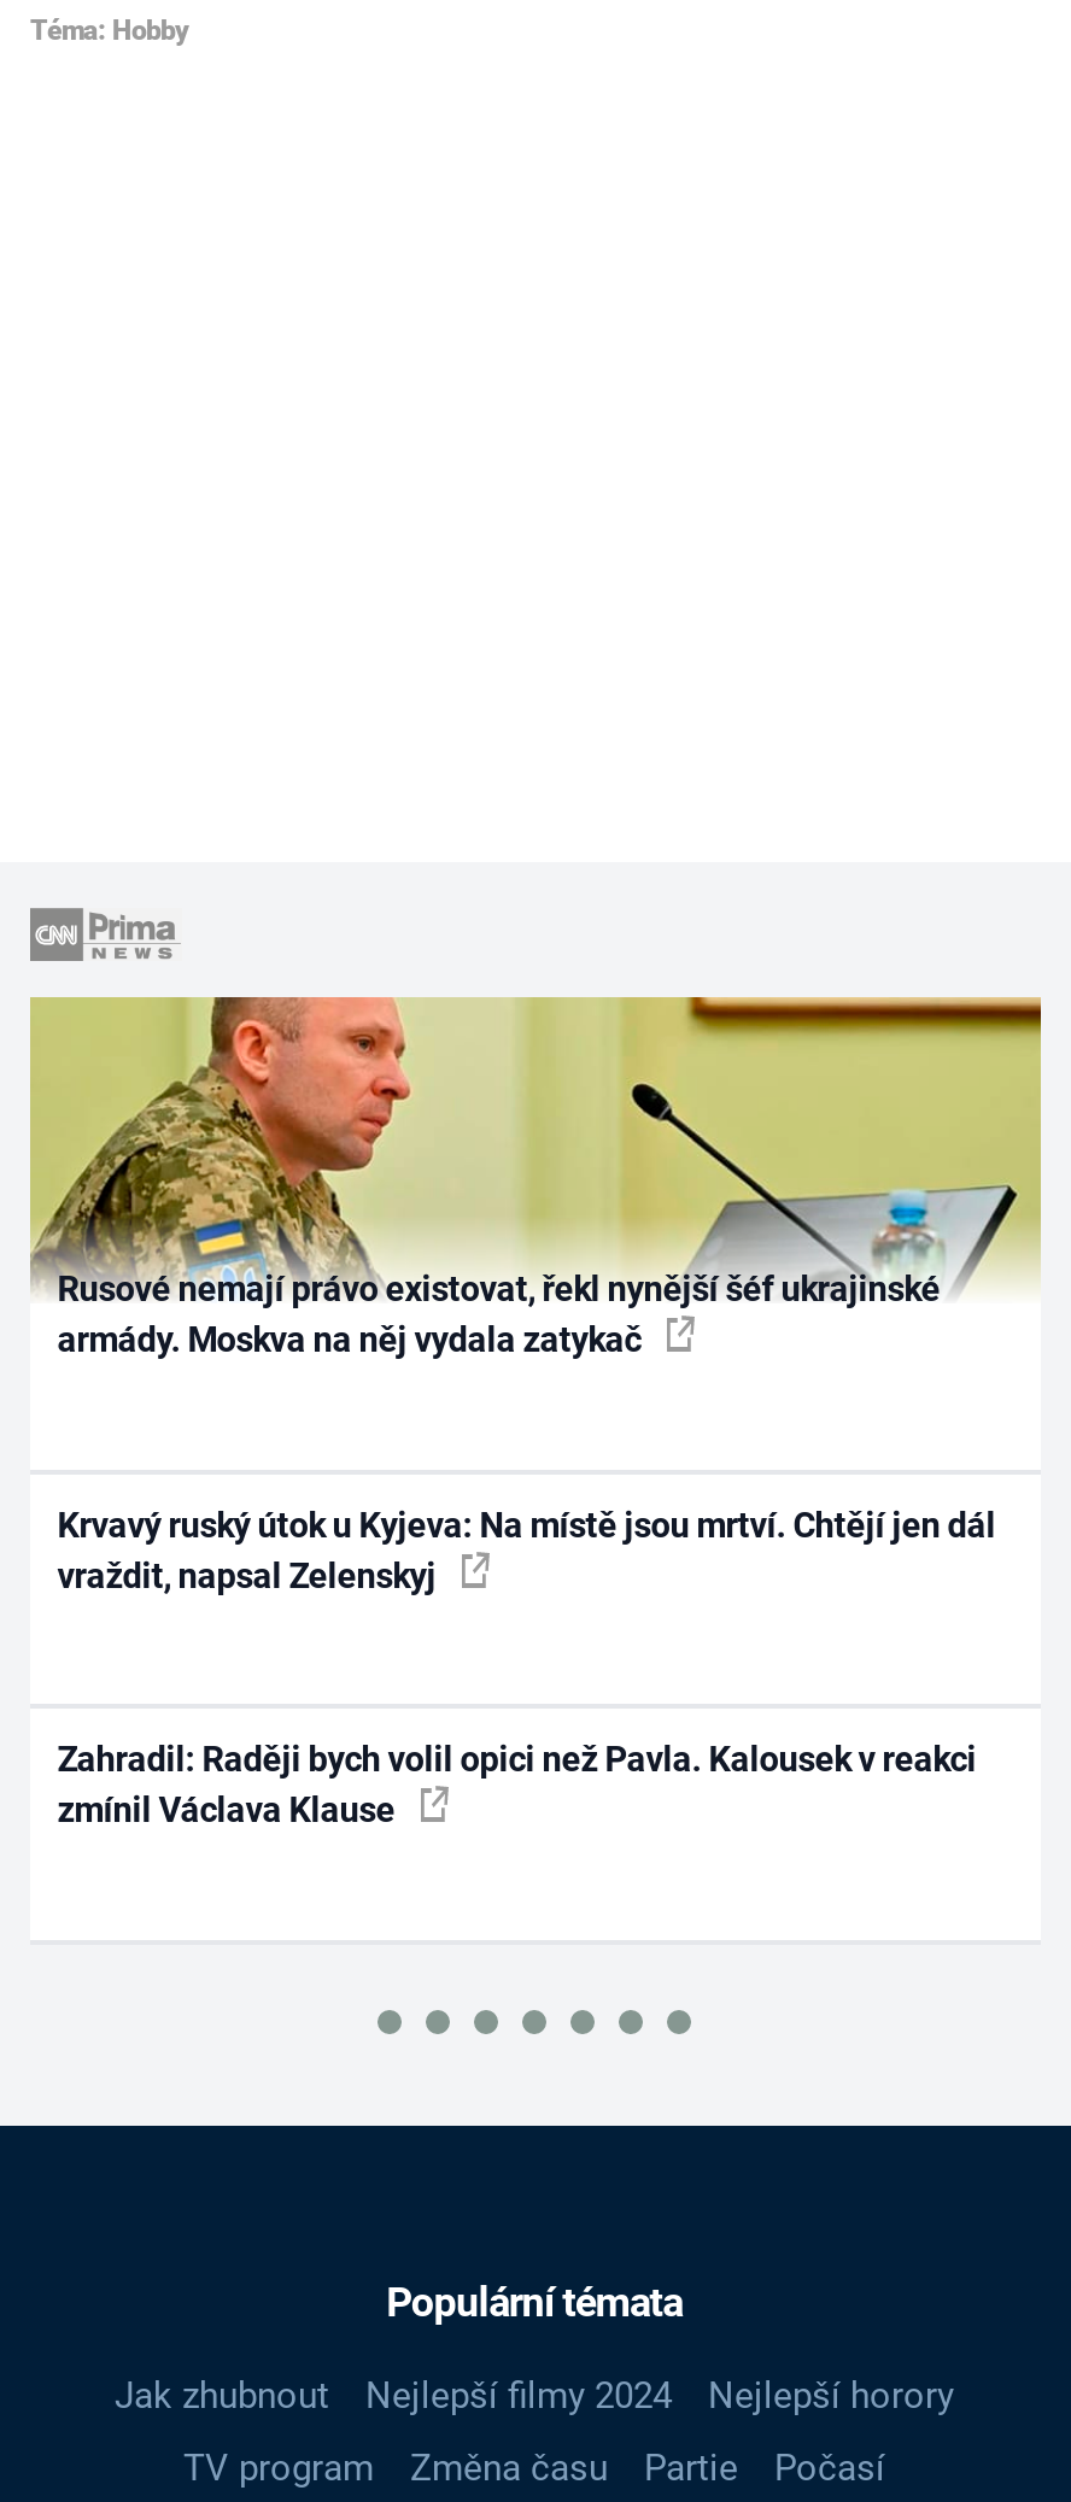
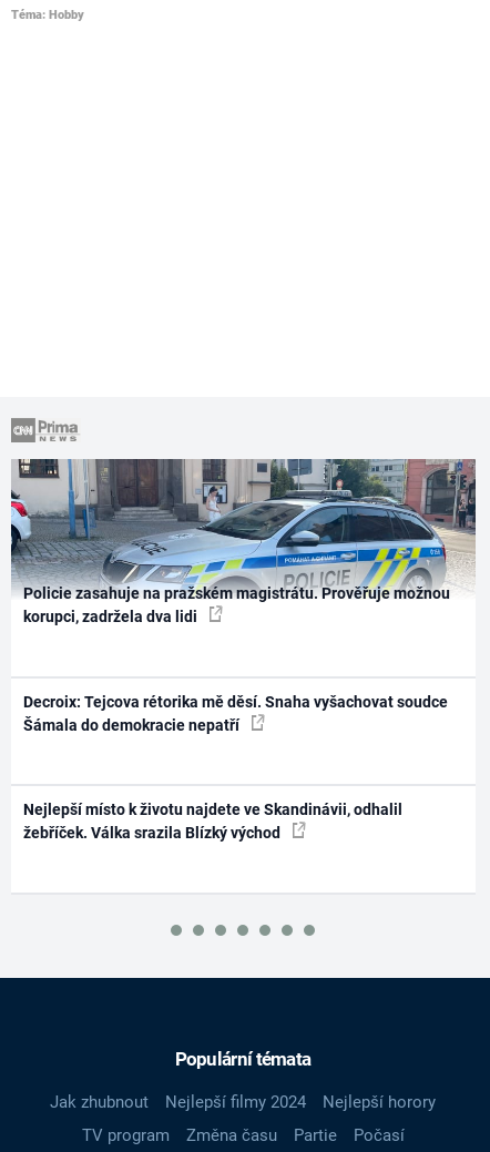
[28,995,1043,1360] [image] | Rusové nemají právo existovat, řekl nynější šéf ukrajinské | armády. Moskva na něj vydala zatykač -> [10,458,477,626] [image] | Policie zasahuje na pražském magistrátu. Prověřuje možnou | korupci, zadržela dva lidi
[57,1506,995,1595] Krvavý ruský útok u Kyjeva: Na místě jsou mrtví. Chtějí jen dál | vraždit, napsal Zelenskyj -> [24,693,448,734] Decroix: Tejcova rétorika mě děsí. Snaha vyšachovat soudce | Šámala do demokracie nepatří
[57,1741,976,1830] Zahradil: Raději bych volil opici než Pavla. Kalousek v reakci | zmínil Václava Klause -> [24,801,403,842] Nejlepší místo k životu najdete ve Skandinávii, odhalil | žebříček. Válka srazila Blízký východ

